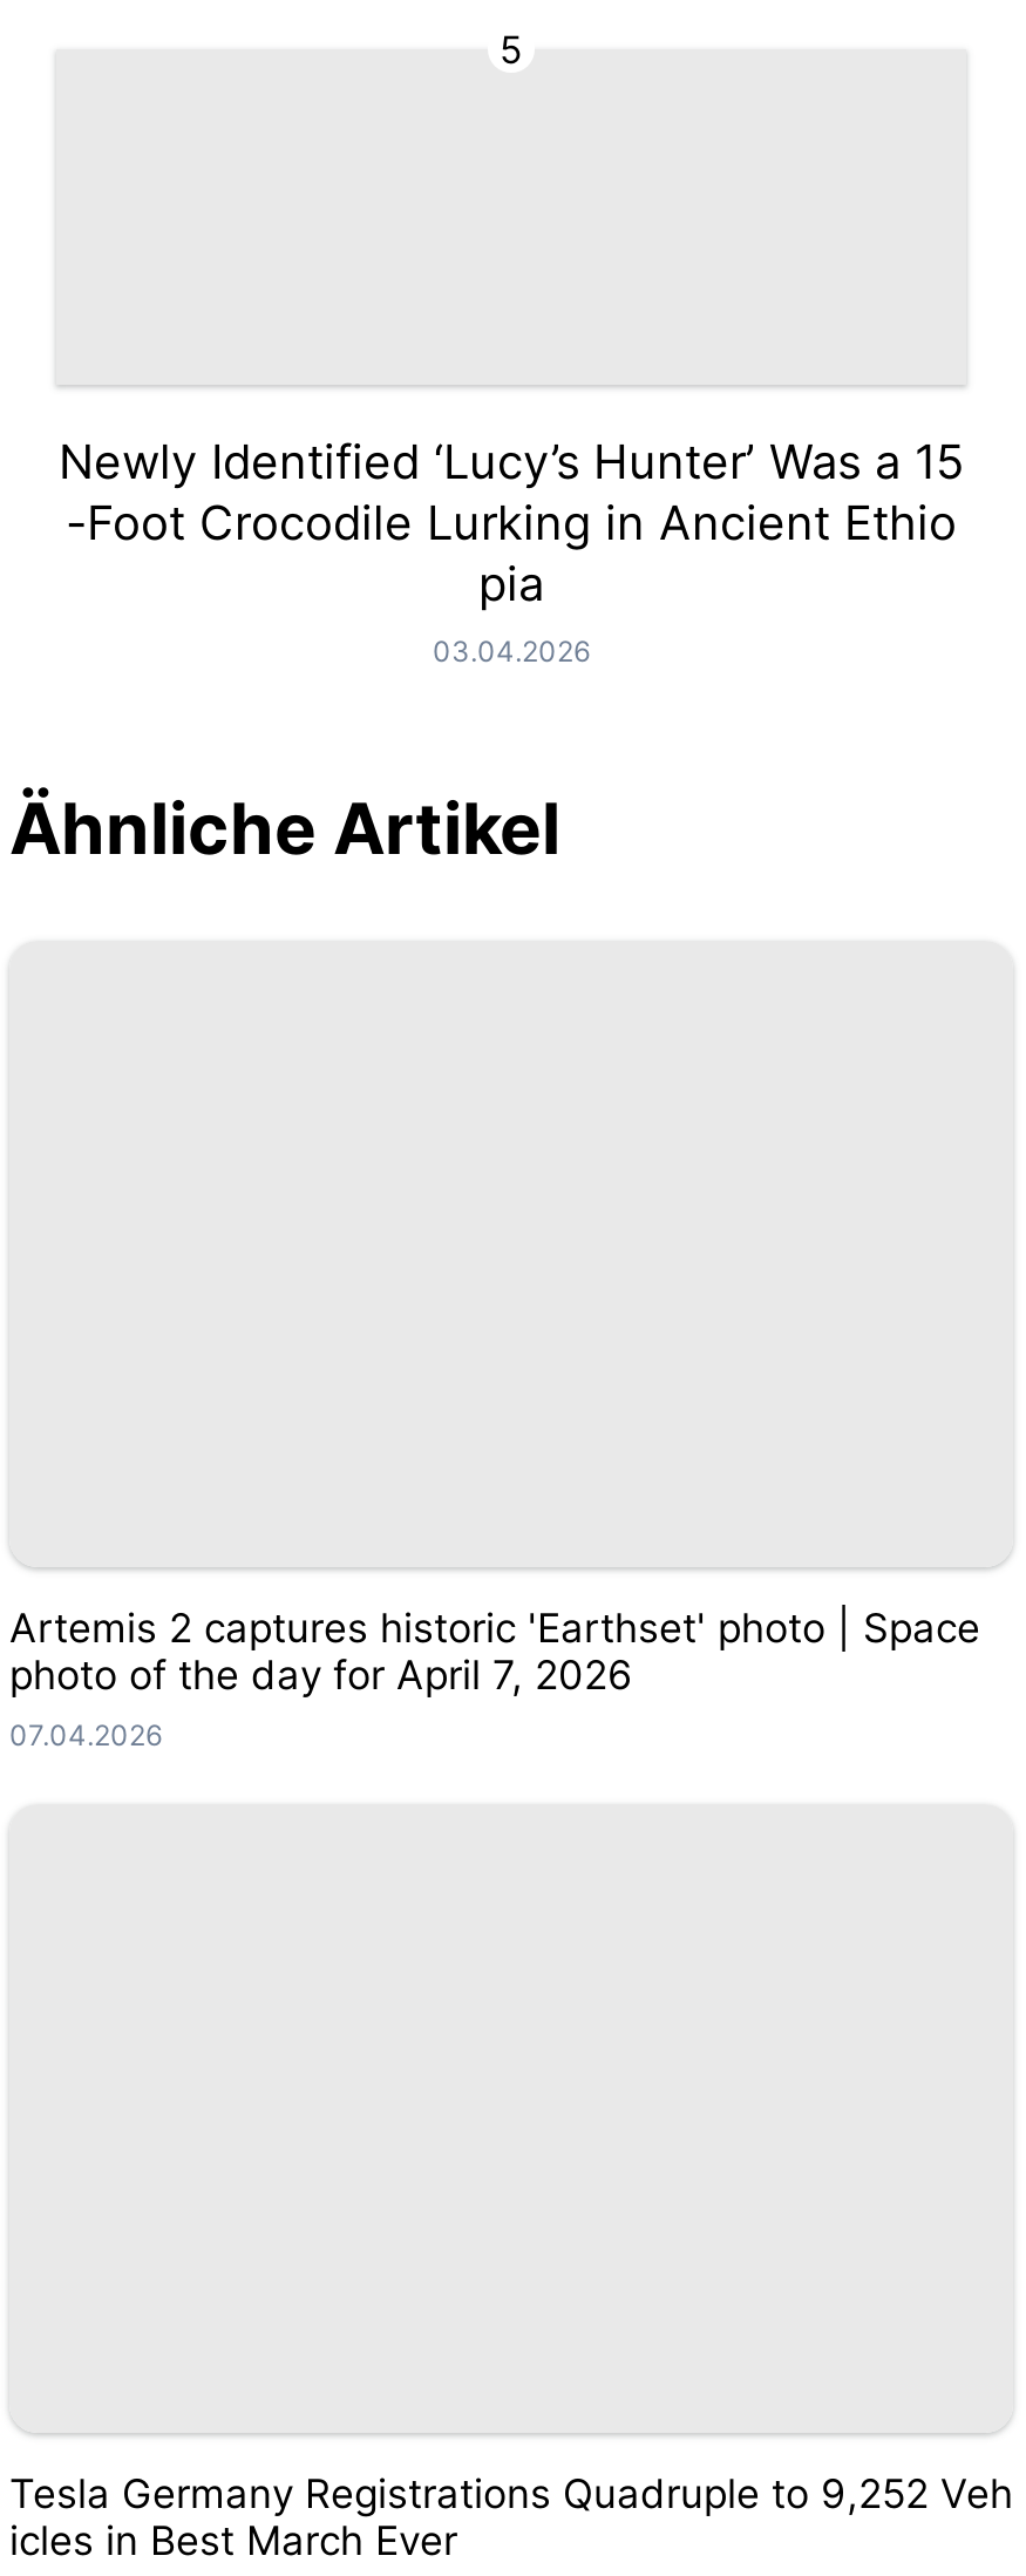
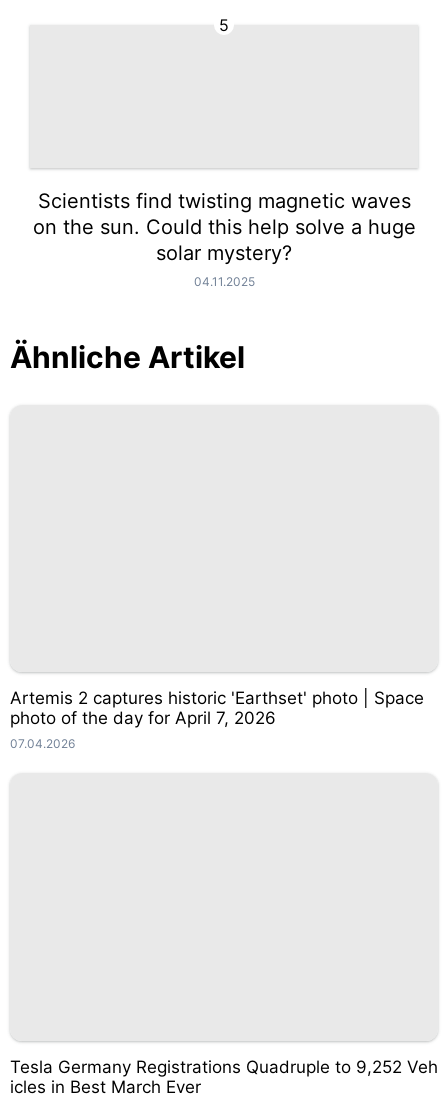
[59,433,964,667] Newly Identified ‘Lucy’s Hunter’ Was a 15 | -Foot Crocodile Lurking in Ancient Ethio | pia | 03.04.2026 -> [32,188,415,288] Scientists find twisting magnetic waves | on the sun. Could this help solve a huge | solar mystery? | 04.11.2025

